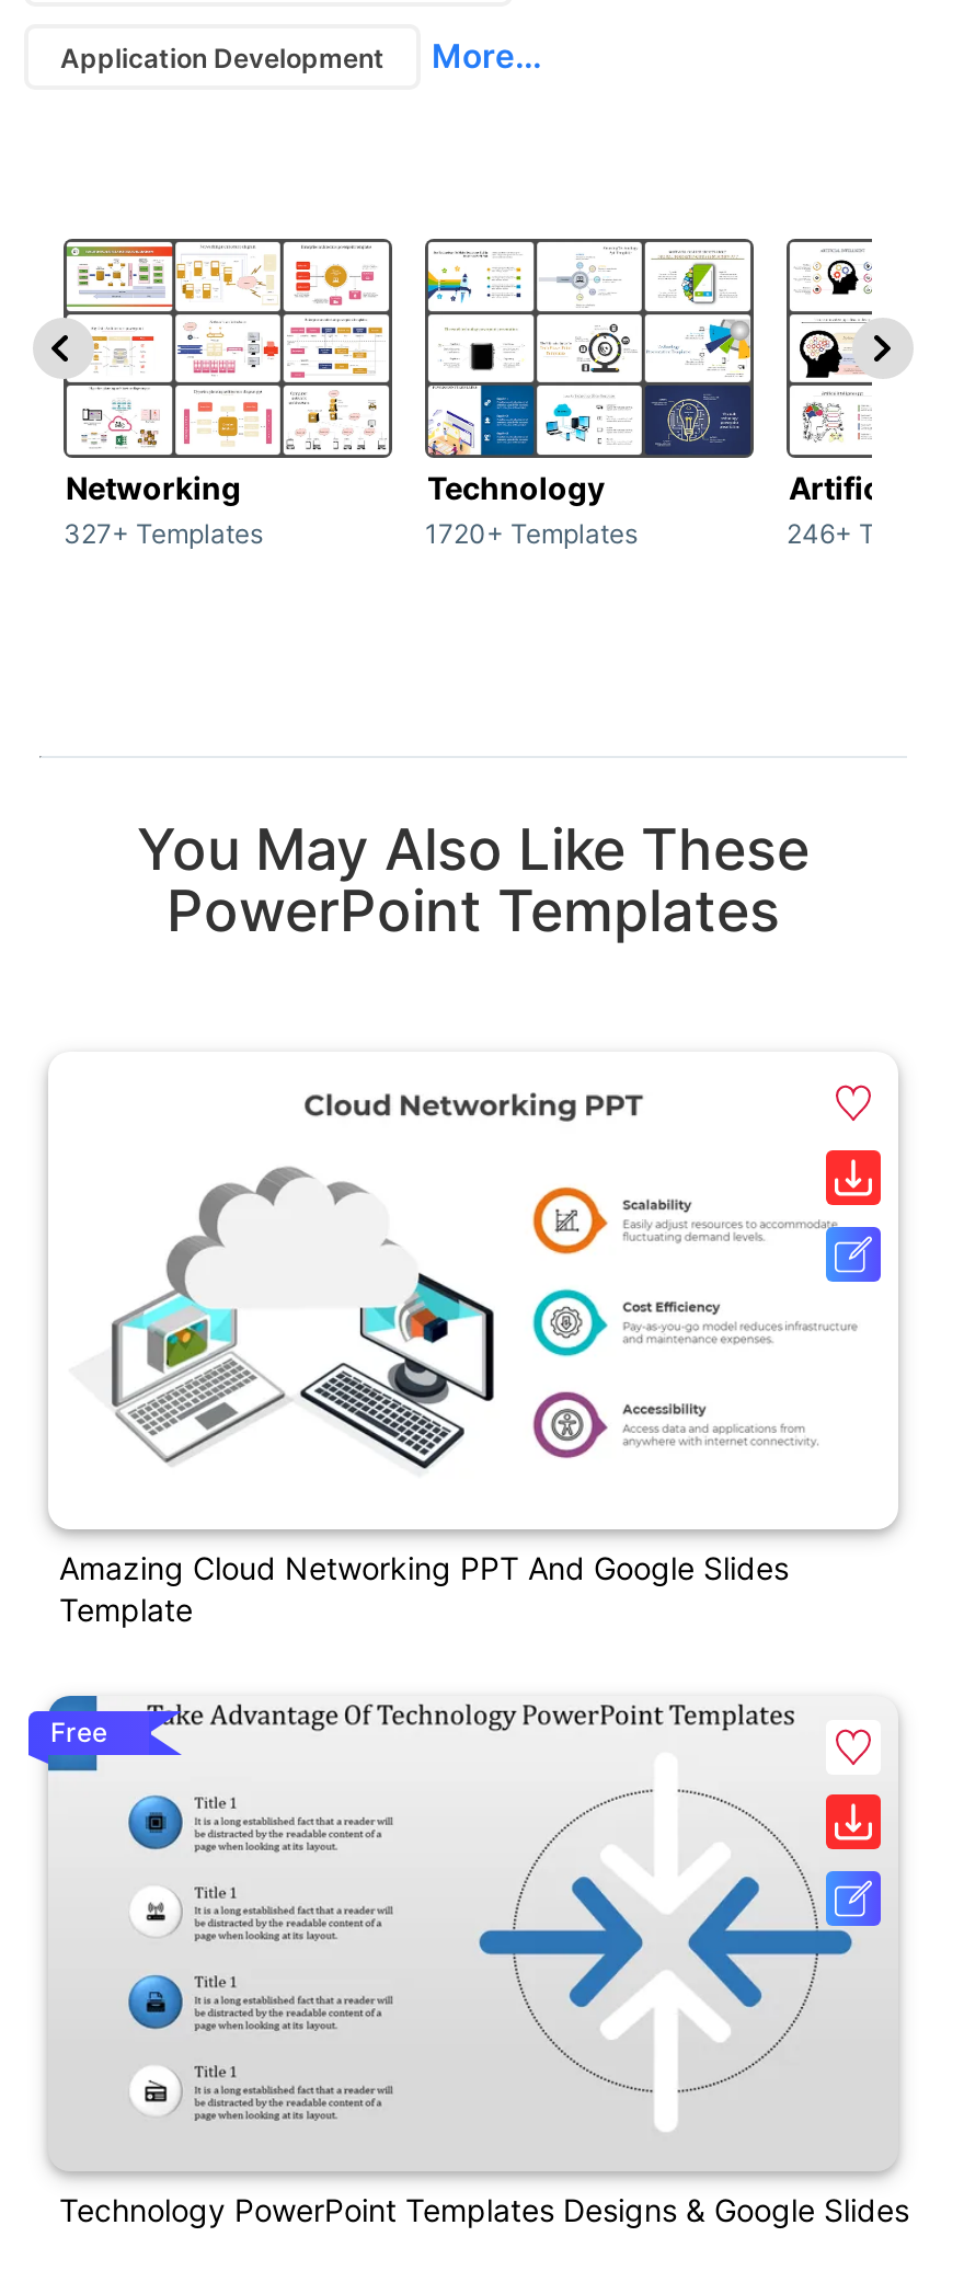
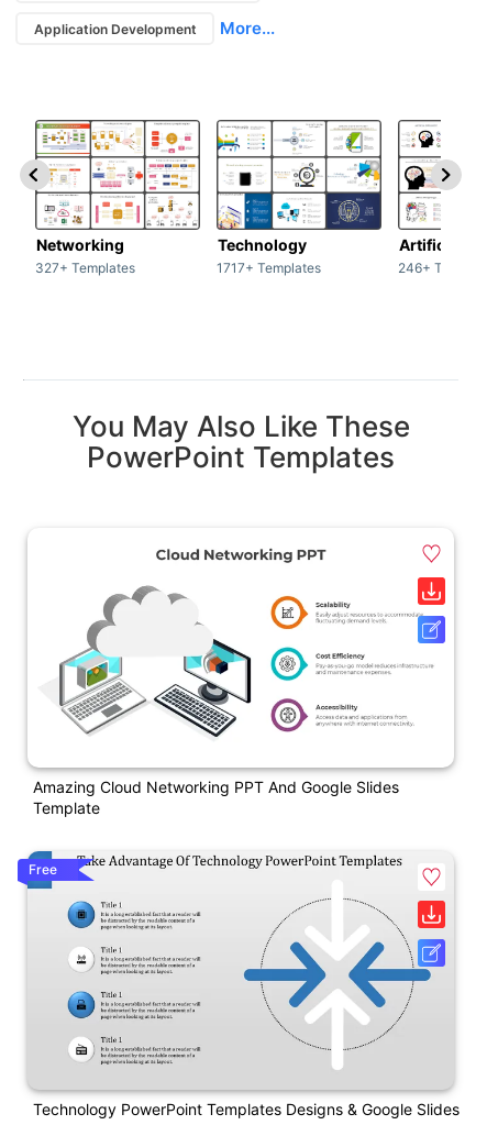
[425,517,638,550] 1720+ Templates -> [217,260,321,276] 1717+ Templates

